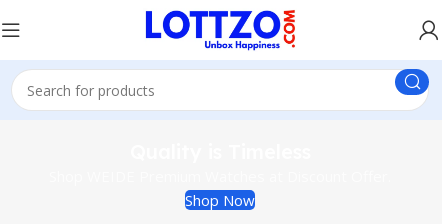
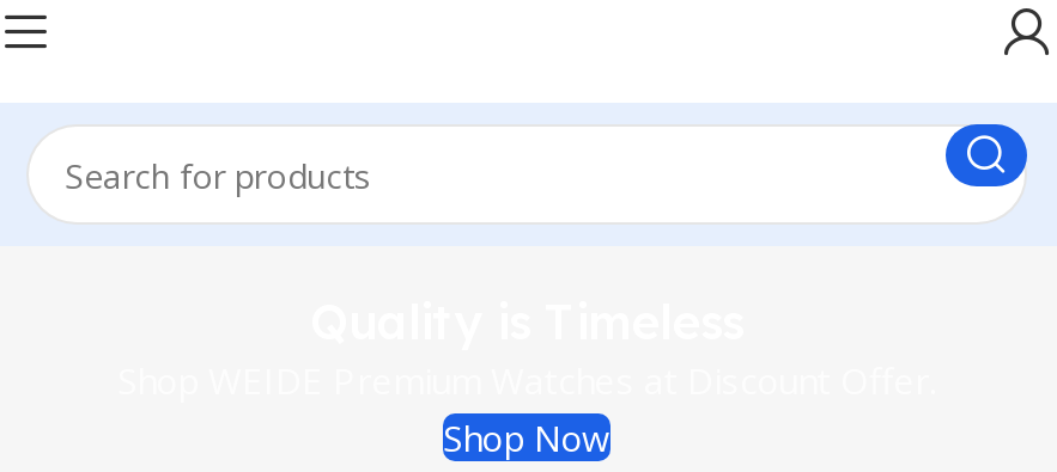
[145,9,296,51] [image] -> none

